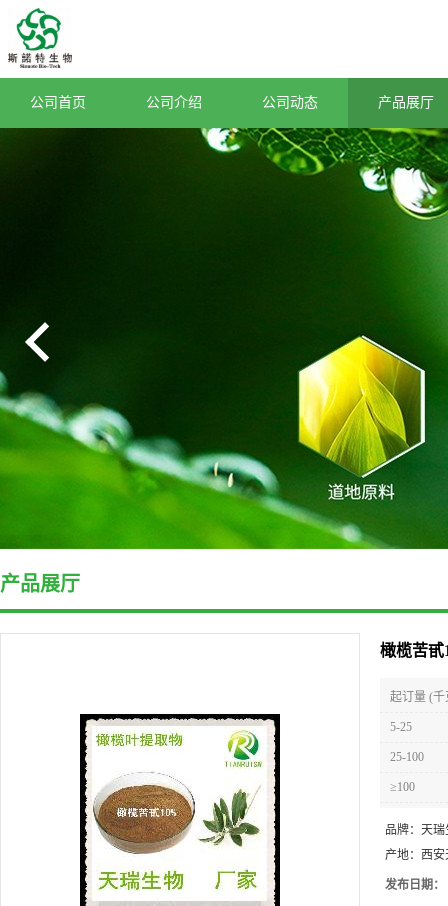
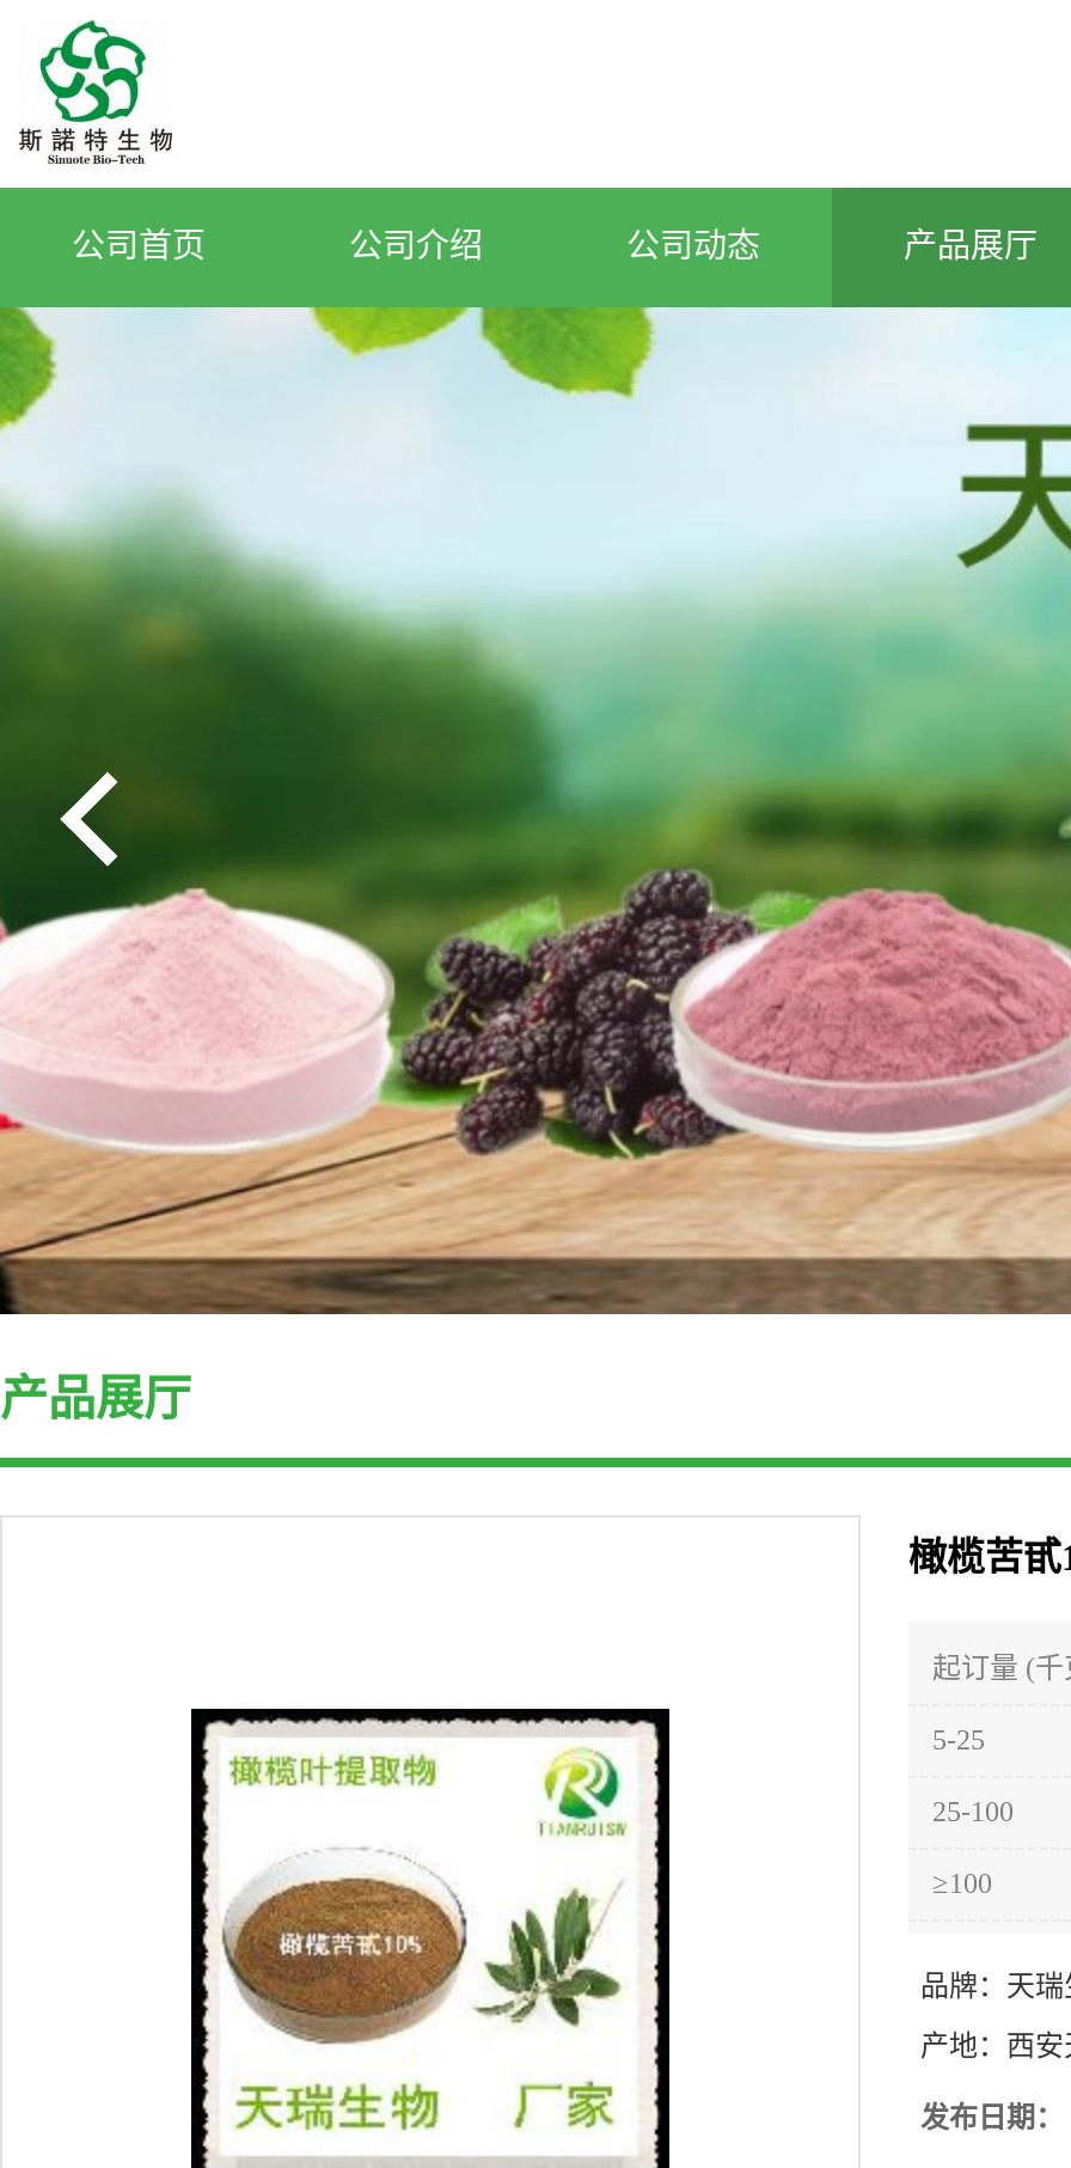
[3,127,445,550] [image] -> [7,305,1064,1317] [image]

